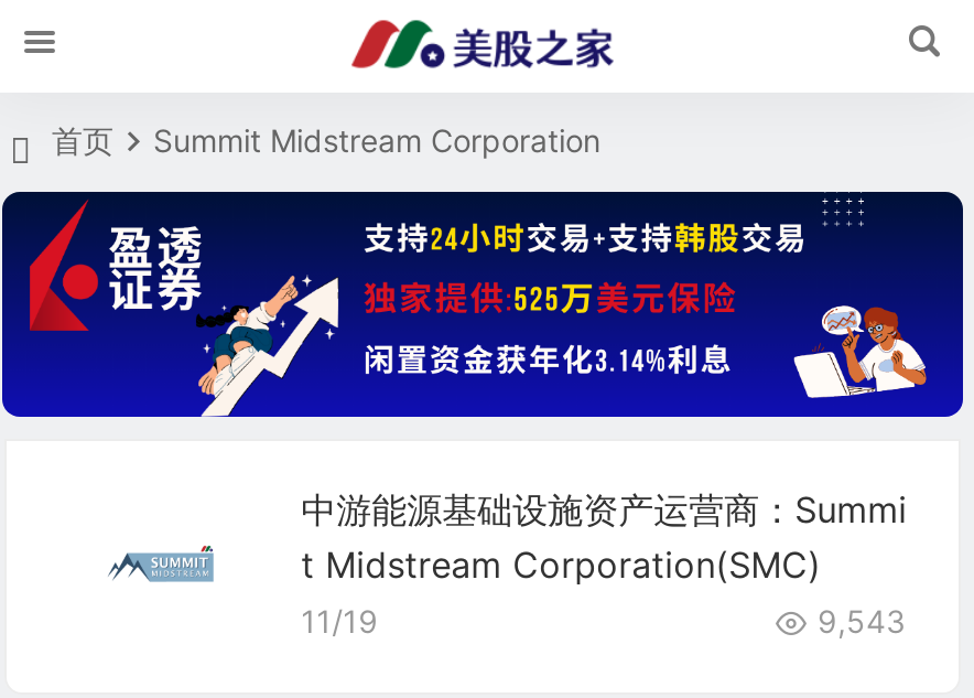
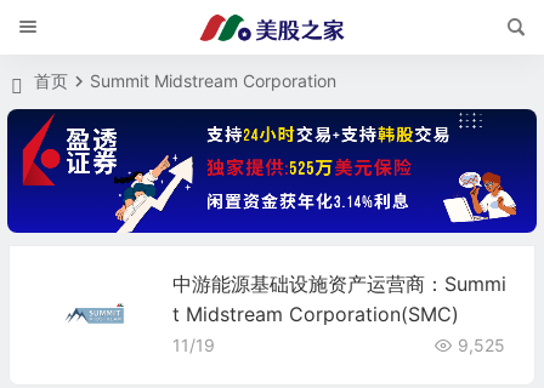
[818,603,906,640] 9,543 -> [458,335,505,356] 9,525

